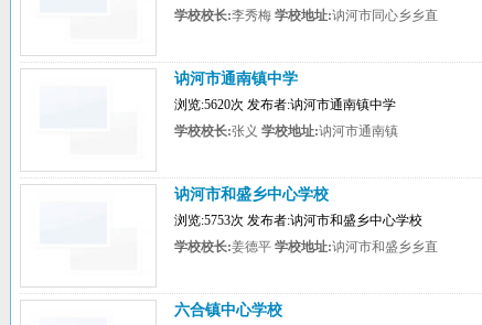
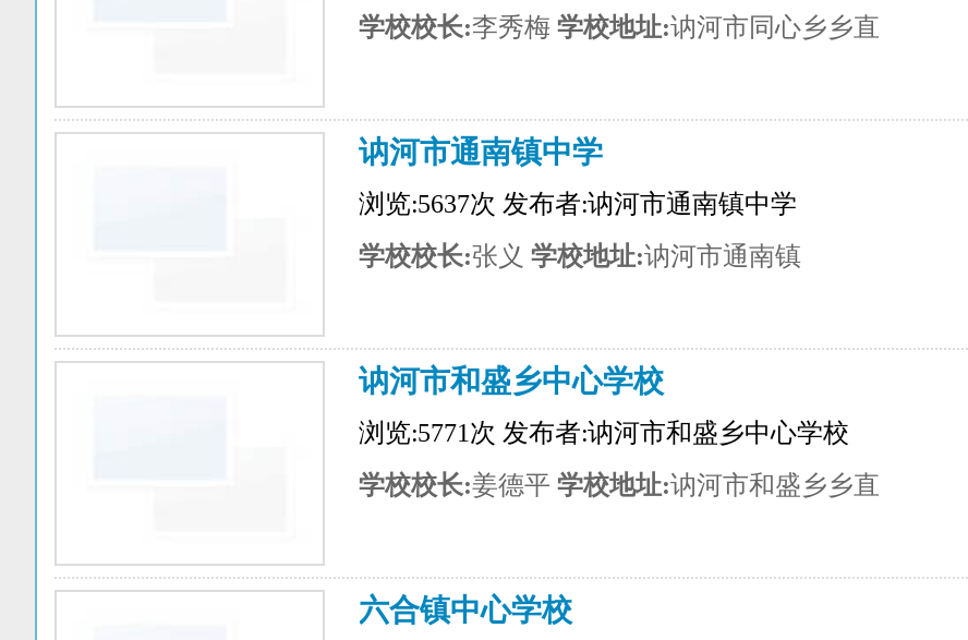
[174,97,395,112] 浏览:5620次 发布者:讷河市通南镇中学 -> [359,189,797,219] 浏览:5637次 发布者:讷河市通南镇中学
[174,213,422,228] 浏览:5753次 发布者:讷河市和盛乡中心学校 -> [359,418,849,448] 浏览:5771次 发布者:讷河市和盛乡中心学校

